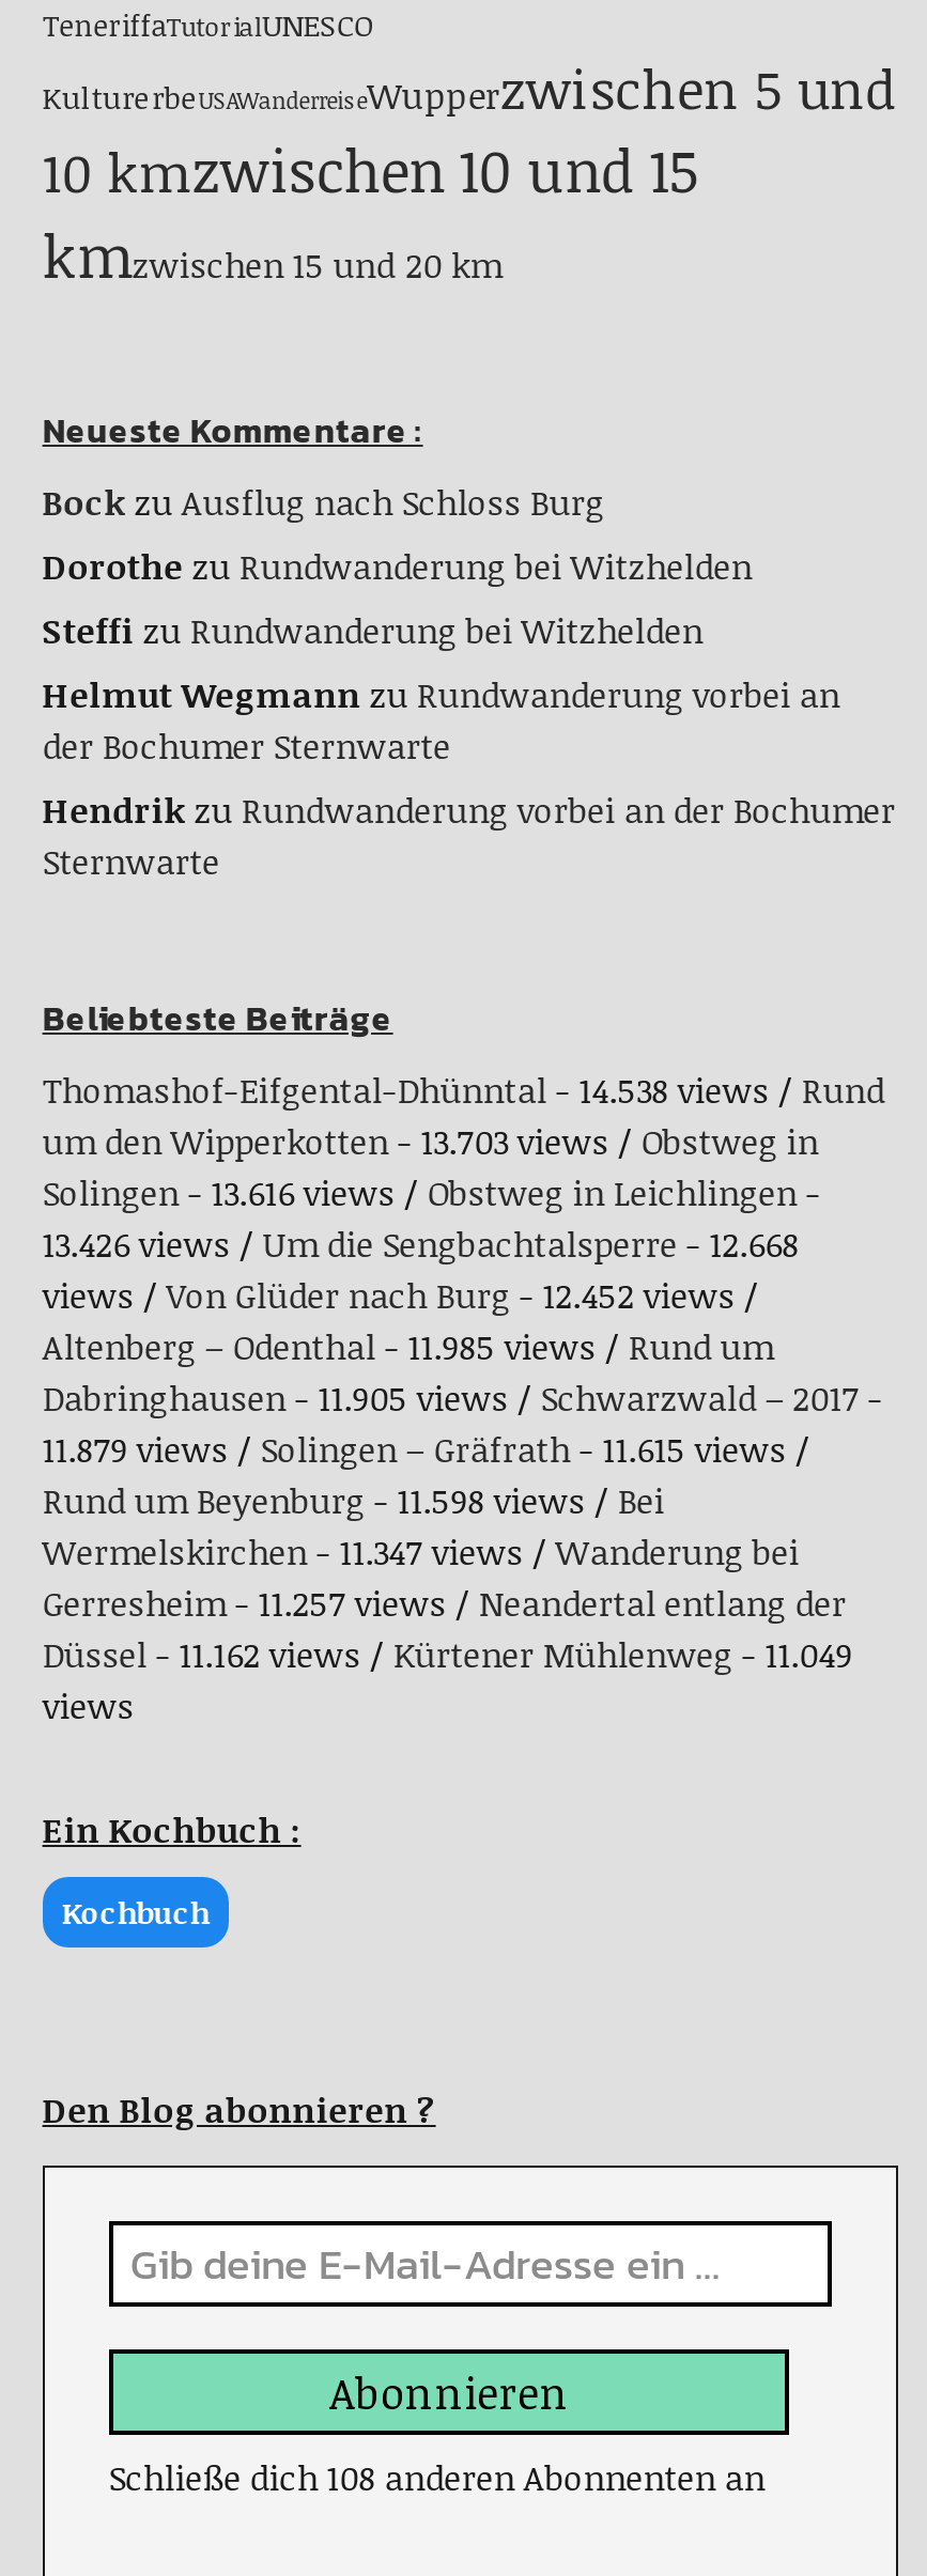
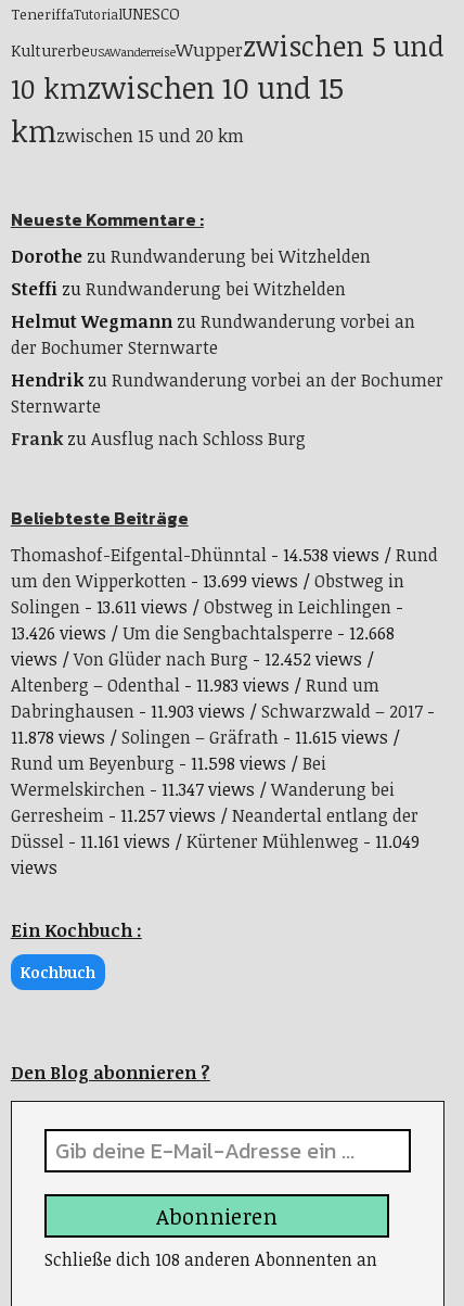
[42,480,605,527] Bock zu Ausflug nach Schloss Burg -> none
moved [42,544,896,886] -> [11,244,443,417]: Dorothe zu Rundwanderung bei Witzhelden | Steffi zu Rundwanderung bei Witzhelden | Helmut Wegmann zu Rundwanderung vorbei an | der Bochumer Sternwarte | Hendrik zu Rundwanderung vorbei an der Bochumer | Sternwarte
none -> [11,426,306,450] Frank zu Ausflug nach Schloss Burg
[42,1119,609,1166] um den Wipperkotten - 13.703 views -> [11,568,298,592] um den Wipperkotten - 13.699 views
[42,1170,395,1217] Solingen - 13.616 views -> [11,594,187,618] Solingen - 13.611 views
[42,1324,596,1371] Altenberg – Odenthal - 11.985 views -> [11,673,289,696] Altenberg – Odenthal - 11.983 views
[42,1376,509,1423] Dabringhausen - 11.905 views -> [11,699,245,722] Dabringhausen - 11.903 views
[42,1427,787,1474] 11.879 views Solingen – Gräfrath - 11.615 views -> [11,725,388,749] 11.878 views Solingen – Gräfrath - 11.615 views
[42,1632,853,1679] Düssel - 11.162 views Kürtener Mühlenweg - 11.049 -> [11,829,419,853] Düssel - 11.161 views Kürtener Mühlenweg - 11.049

